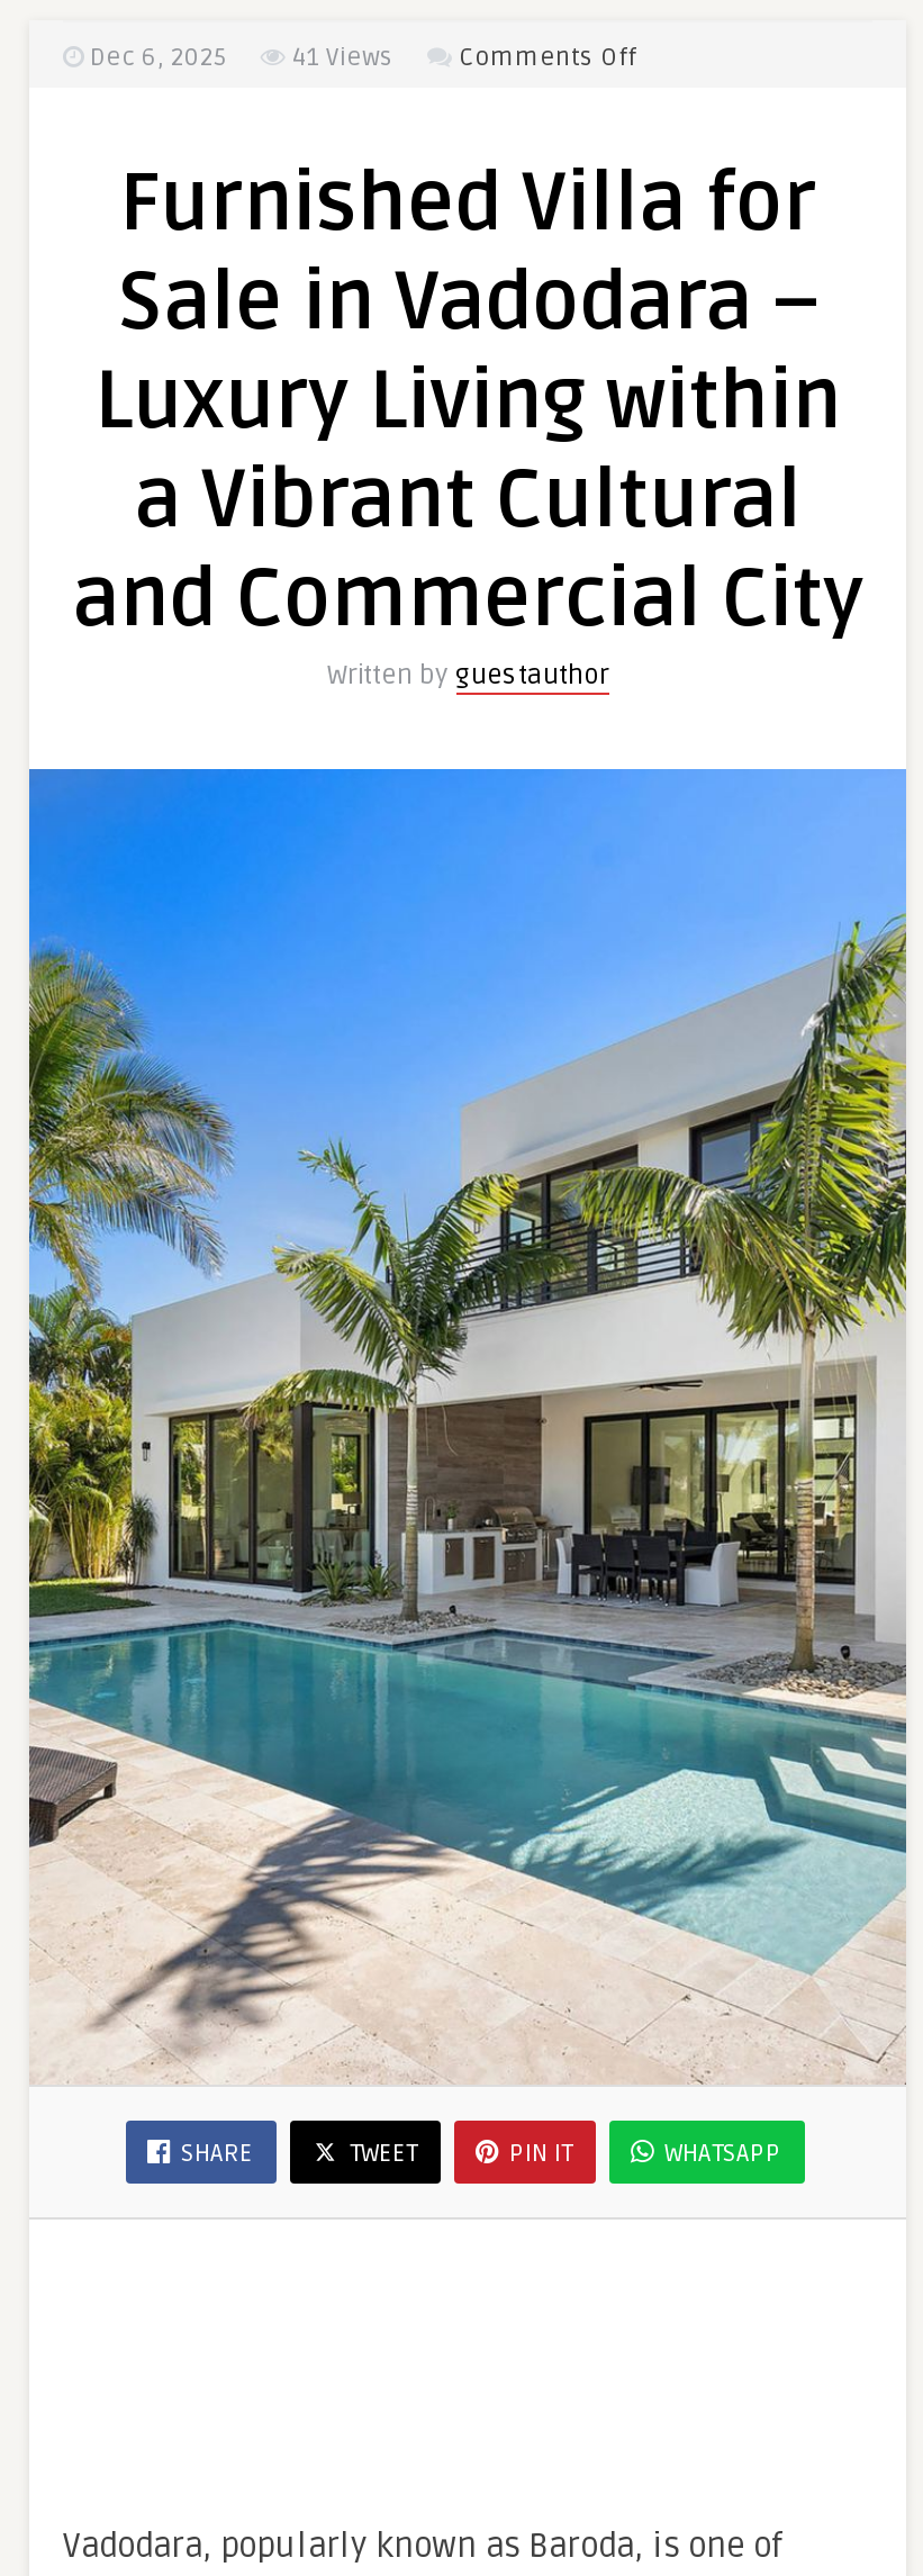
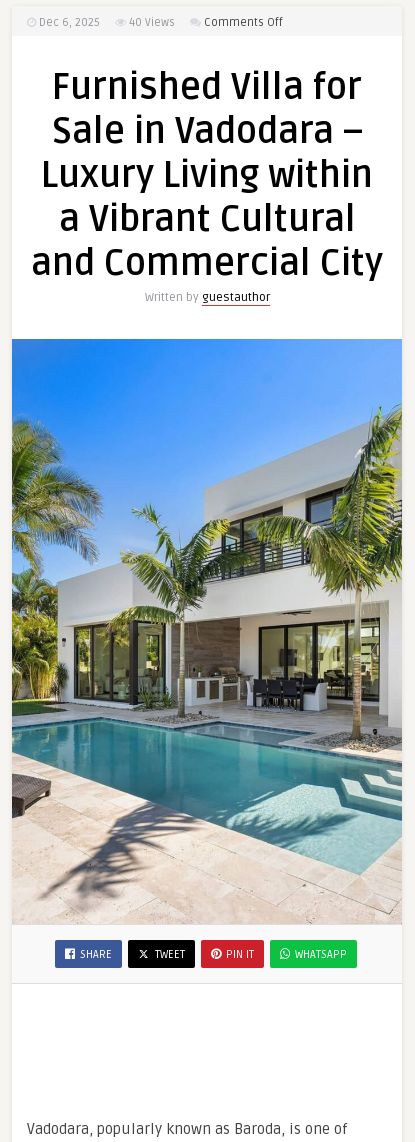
[83,43,393,72] Dec 6, 2025 41 Views -> [36,16,175,29] Dec 6, 2025 40 Views

